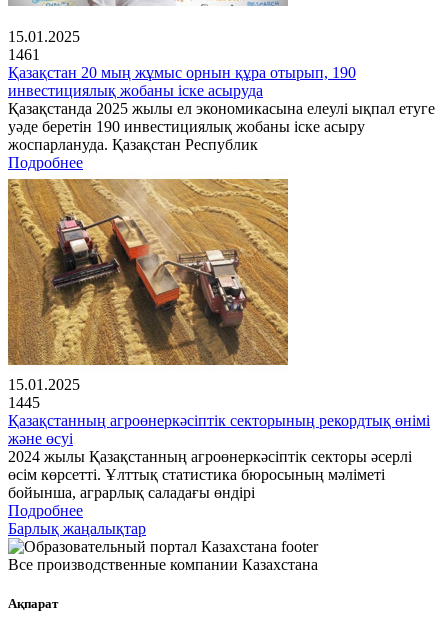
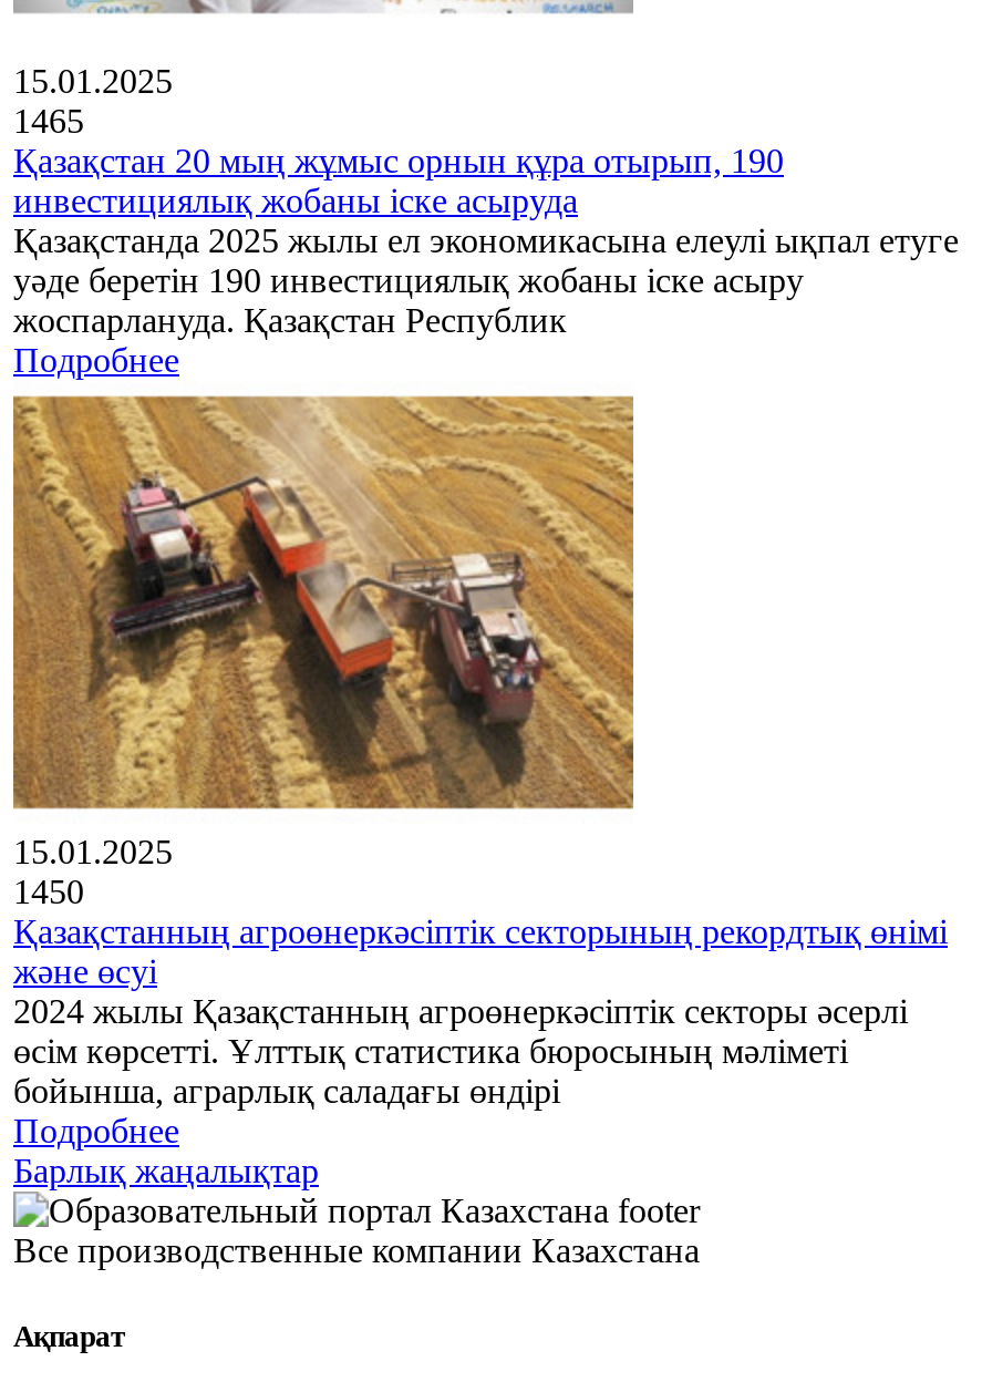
[8,46,40,63] 1461 -> [13,102,84,140] 1465
[8,394,40,411] 1445 -> [13,873,84,910] 1450

